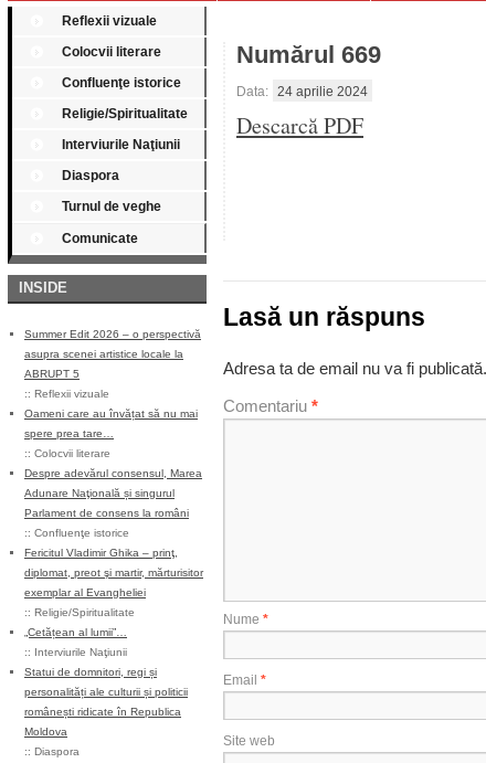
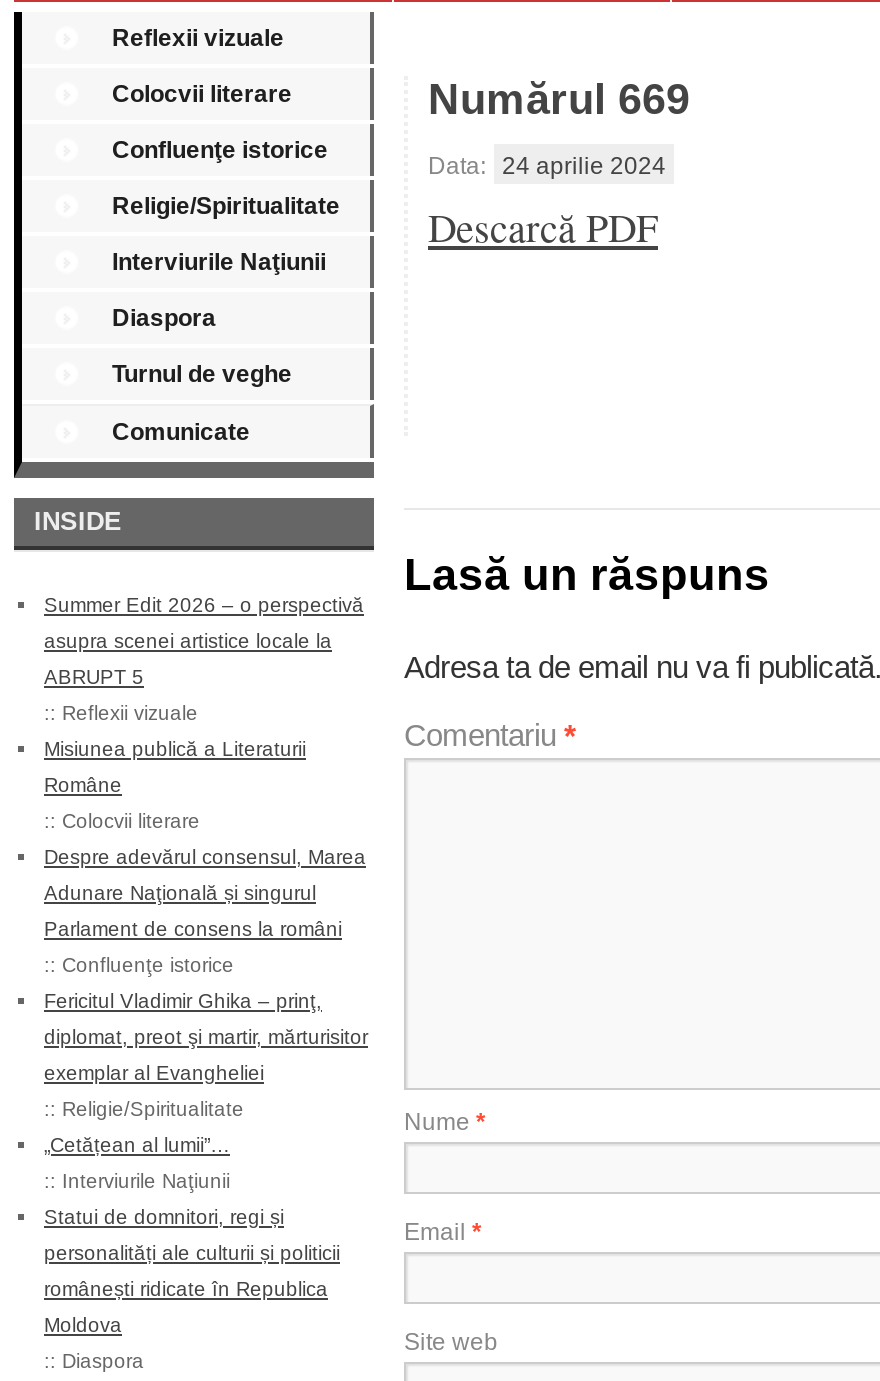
[24,407,198,420] Oameni care au învățat să nu mai -> [44,738,306,760] Misiunea publică a Literaturii
[24,427,114,439] spere prea tare… -> [44,774,122,796] Române

